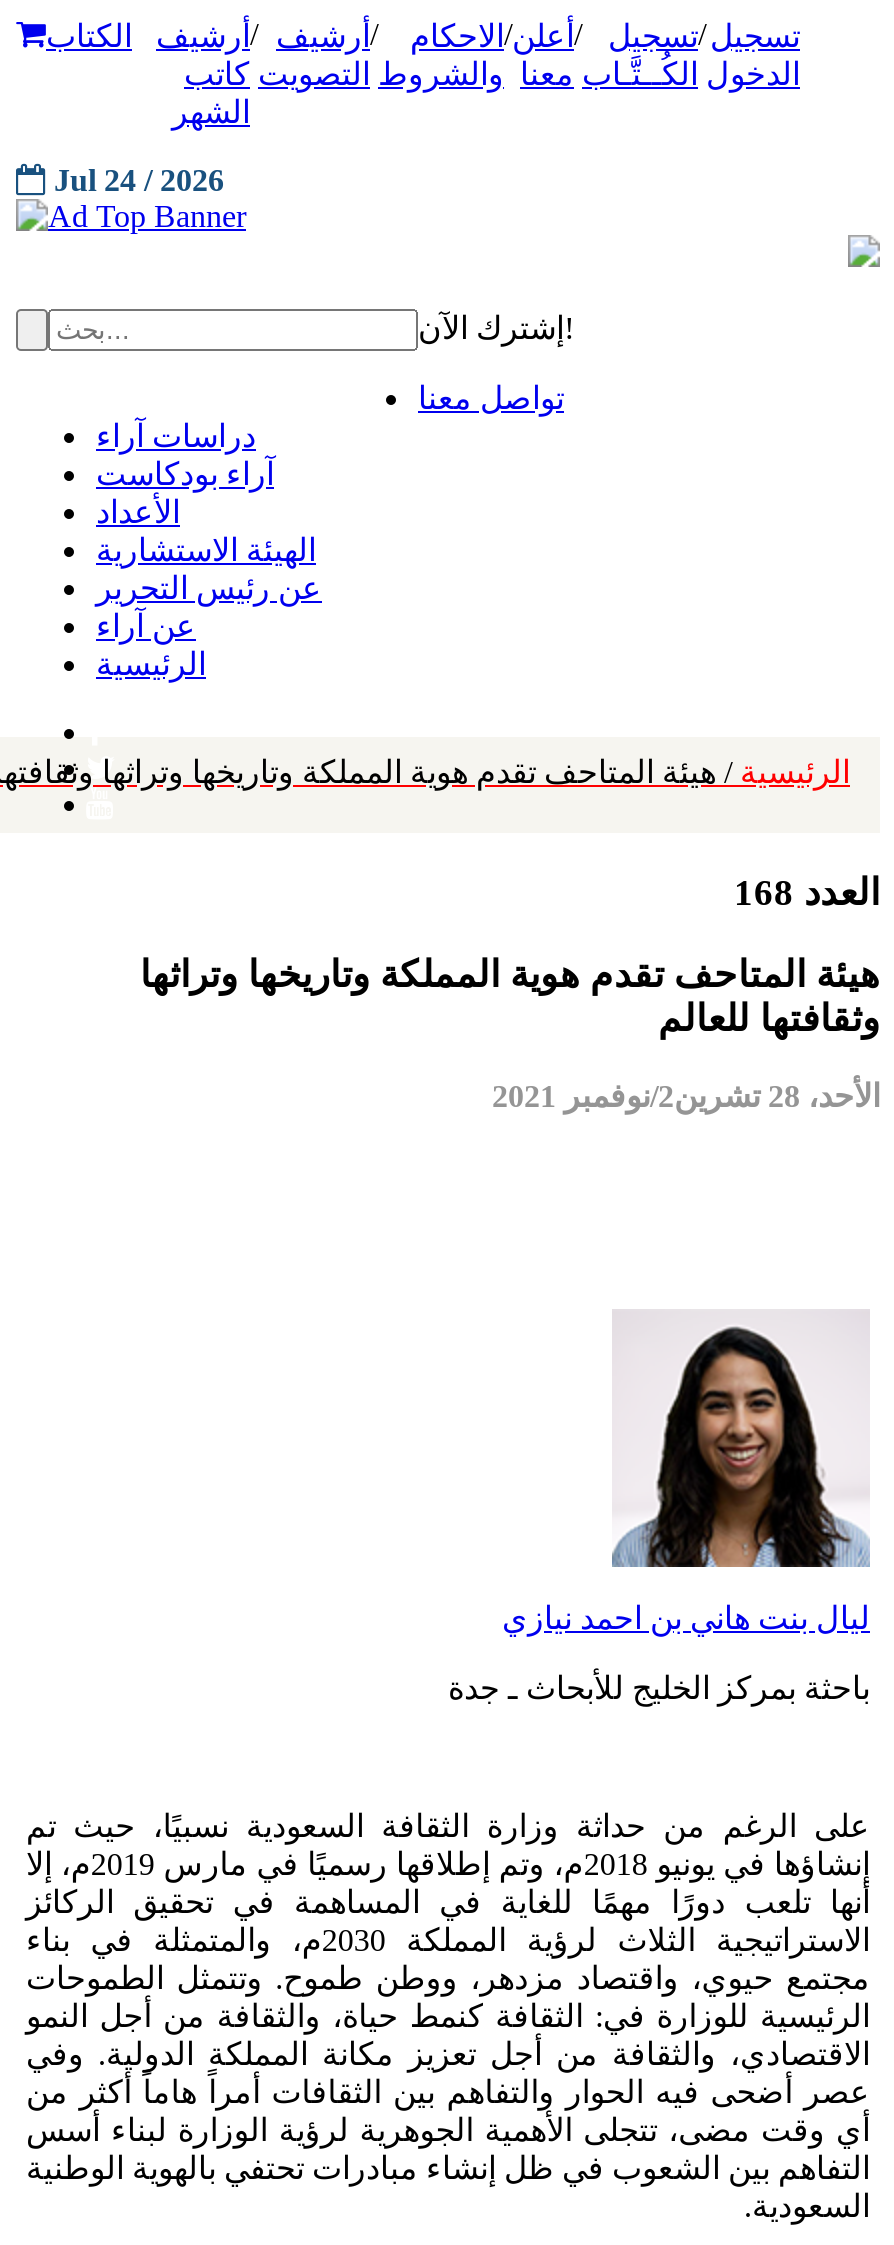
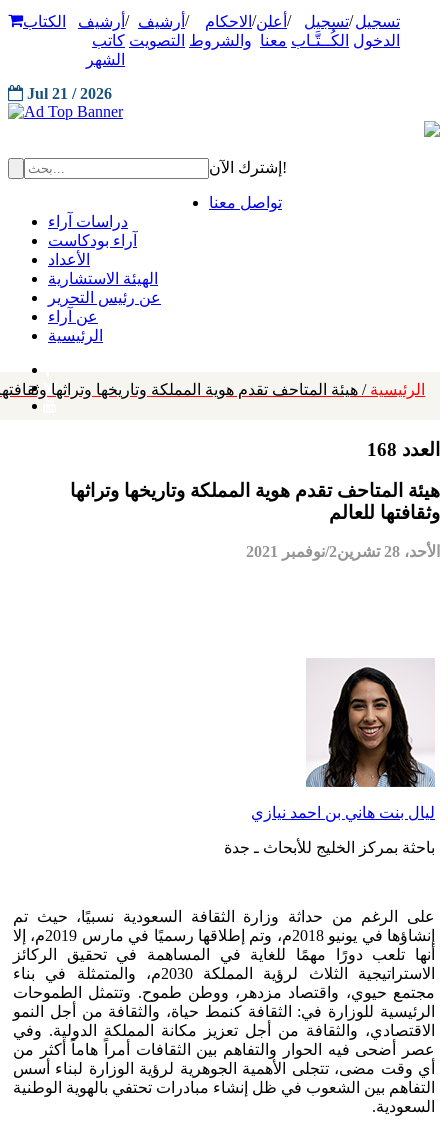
[46,163,224,197] Jul 24 / 2026 -> [23,85,112,102] Jul 21 / 2026

